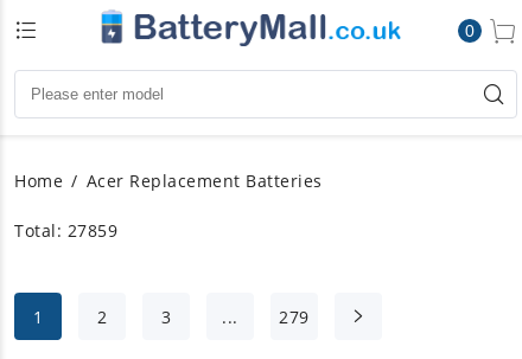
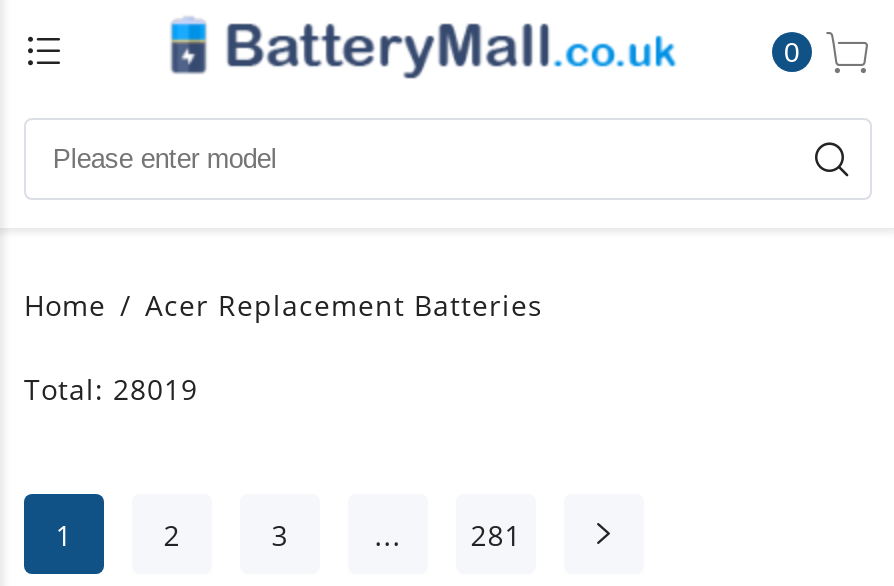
[14,219,117,242] Total: 27859 -> [24,370,198,408] Total: 28019
[279,305,309,328] 279 -> [470,515,522,553] 281

